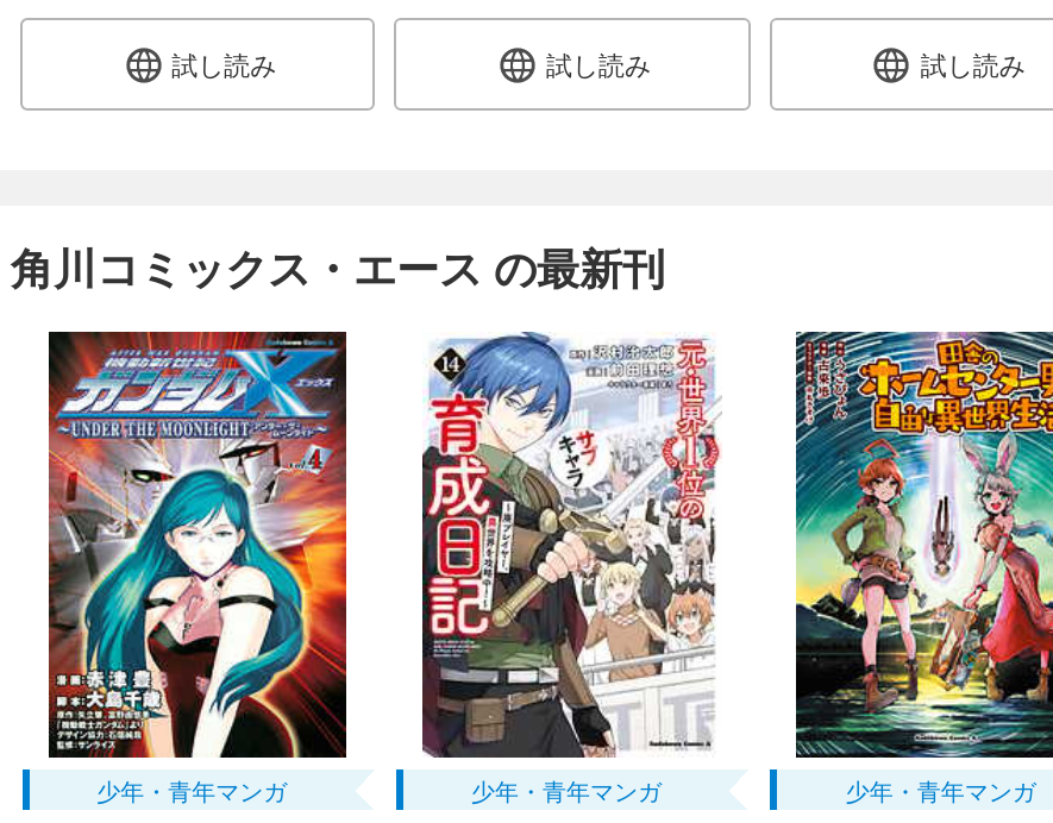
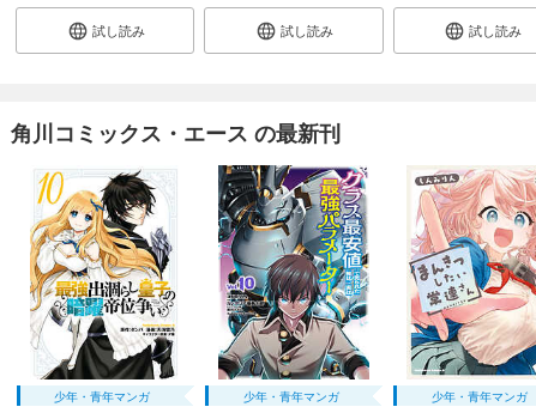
[46,329,349,760] [image] -> [29,165,180,381] [image]
[420,332,722,760] [image] -> [217,164,371,381] [image]
[794,329,1046,760] [image] -> [406,165,532,379] [image]

